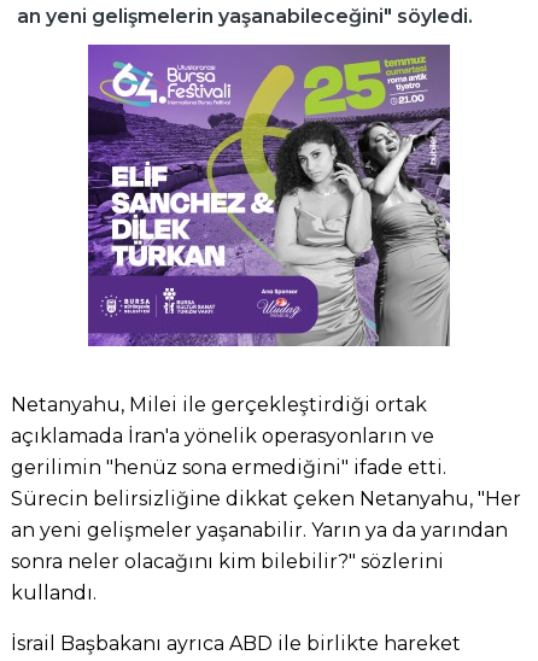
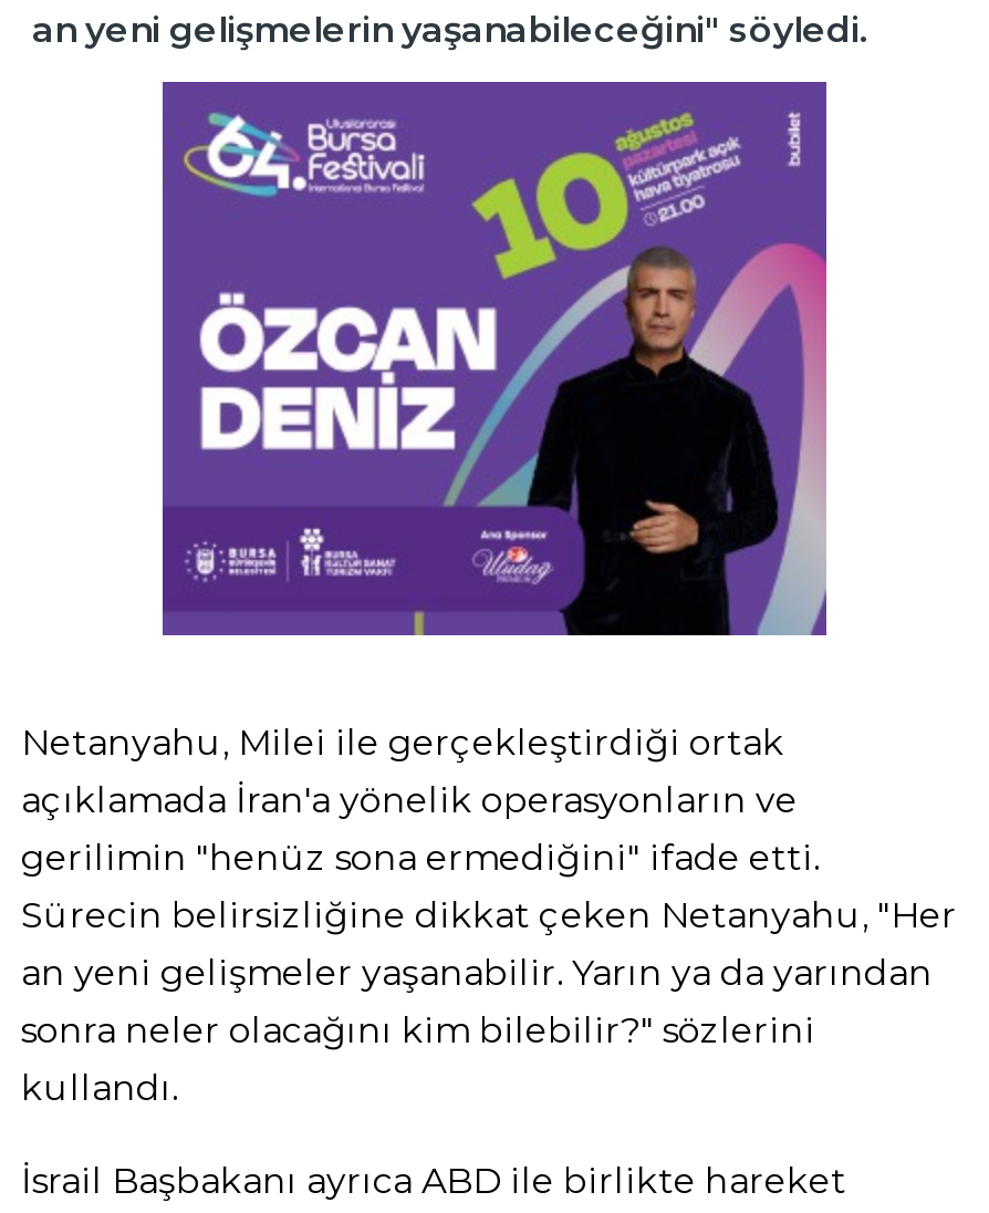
[87,46,451,347] [image] -> [160,86,829,635] [image]

